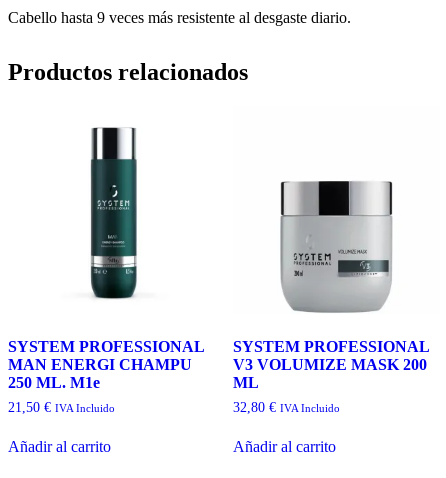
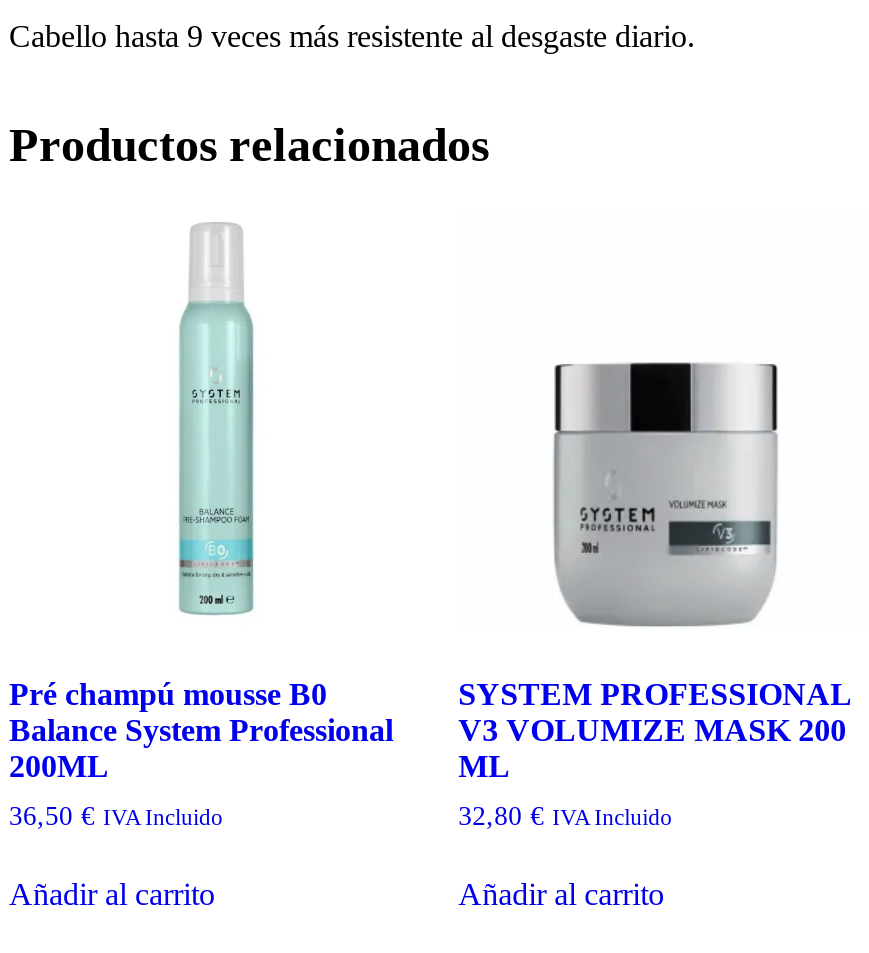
[8,112,204,391] [image] | SYSTEM PROFESSIONAL | MAN ENERGI CHAMPU | 250 ML. M1e -> [9,221,393,782] [image] | Pré champú mousse B0 | Balance System Professional | 200ML
[8,400,115,415] 21,50 € IVA Incluido -> [9,800,223,830] 36,50 € IVA Incluido

